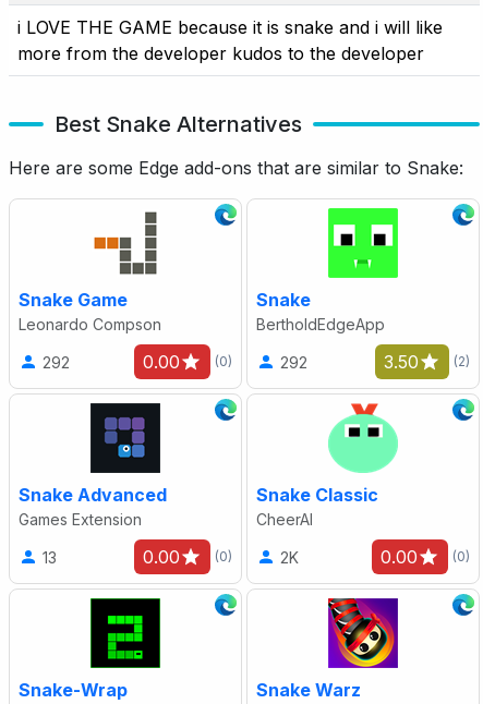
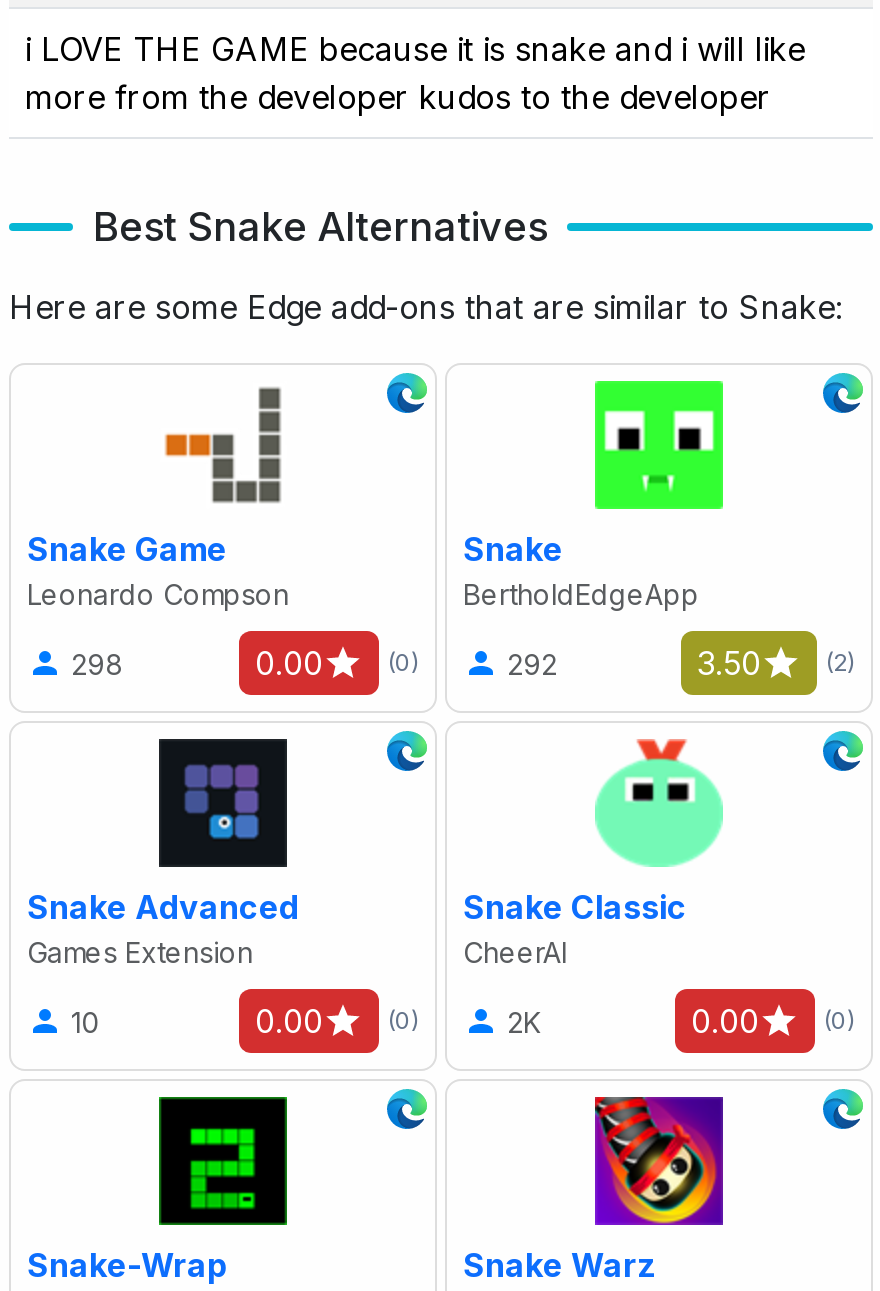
[43,353,70,371] 292 -> [71,646,123,680] 298
[43,548,57,566] 13 -> [71,1004,99,1038] 10

